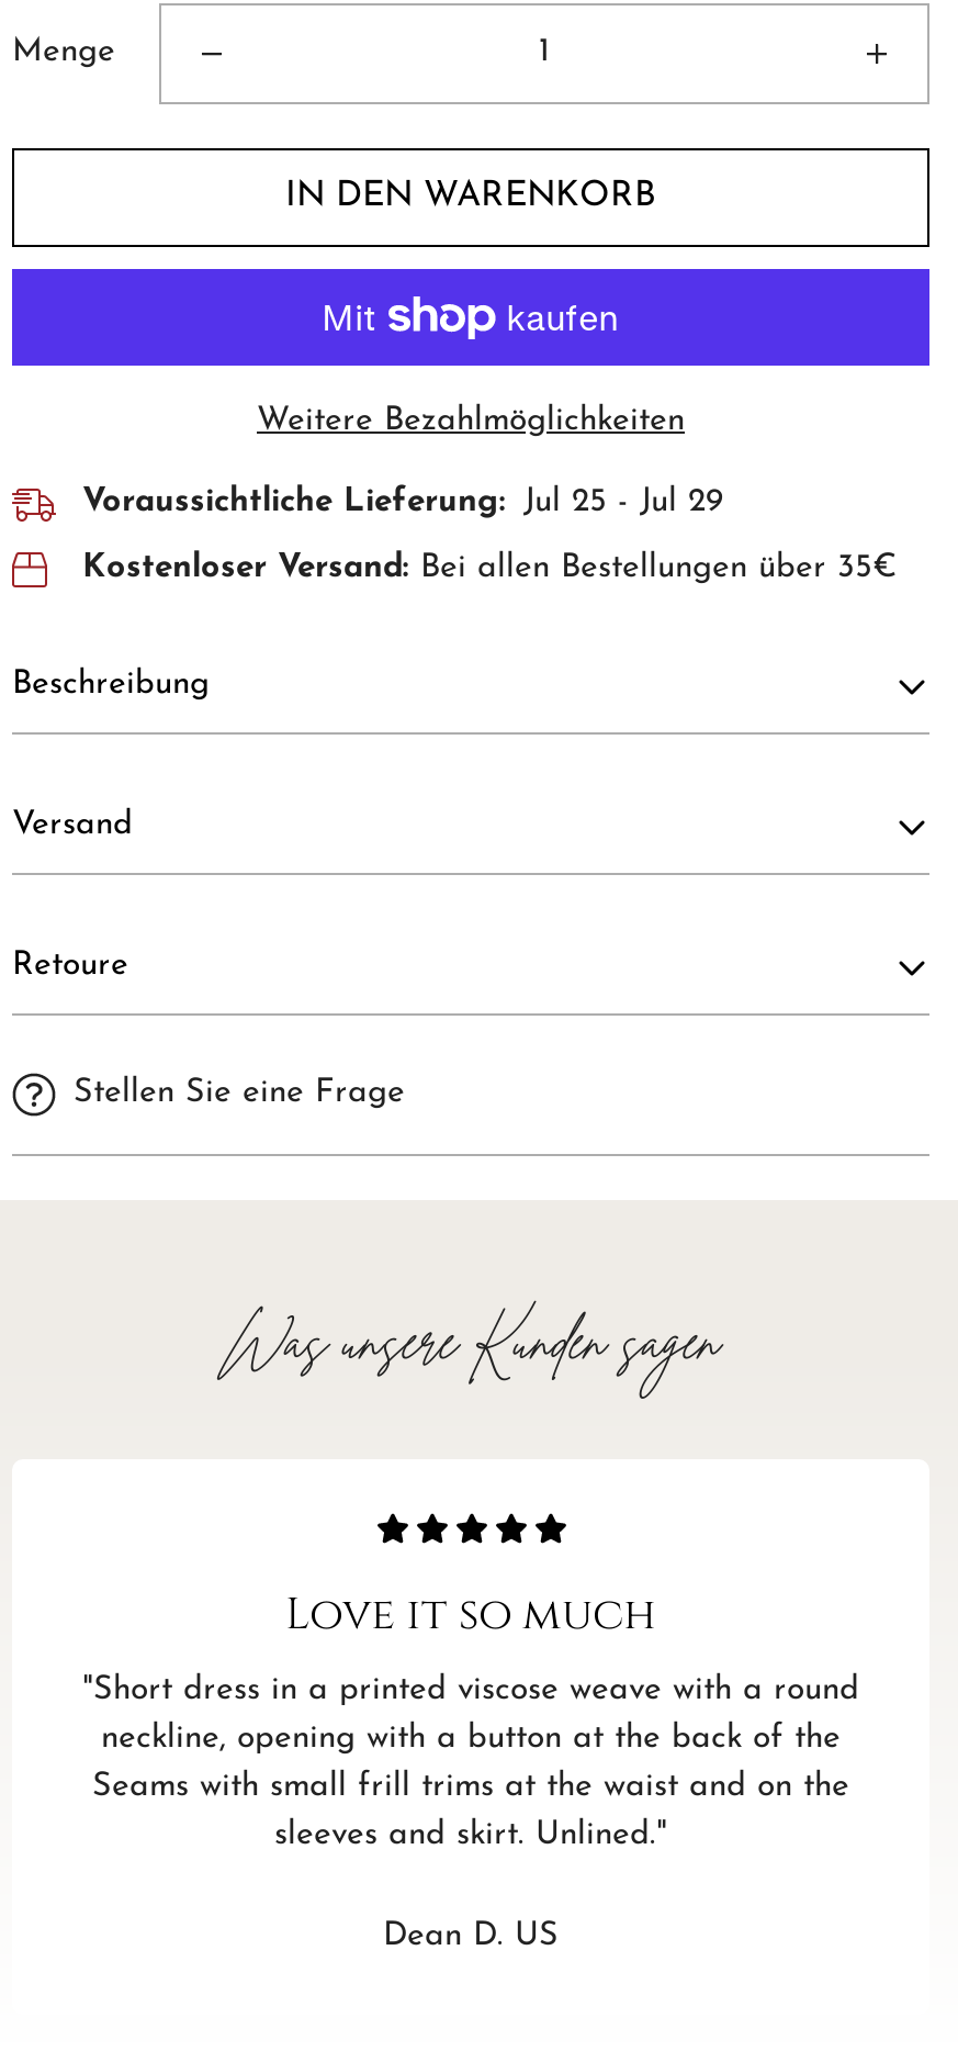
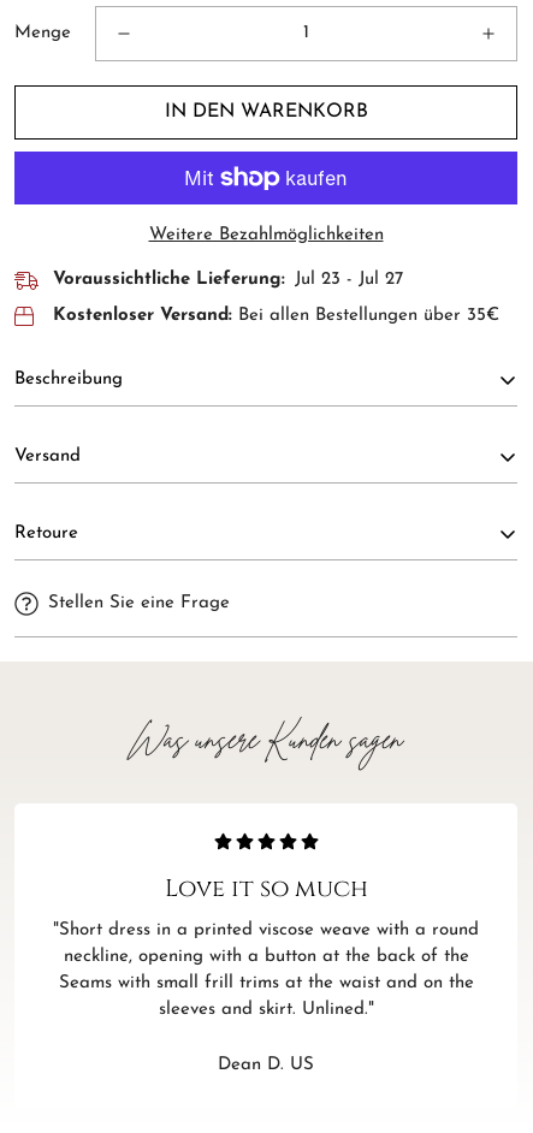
[82,486,723,518] Voraussichtliche Lieferung: Jul 25 - Jul 29 -> [53,270,403,288] Voraussichtliche Lieferung: Jul 23 - Jul 27

